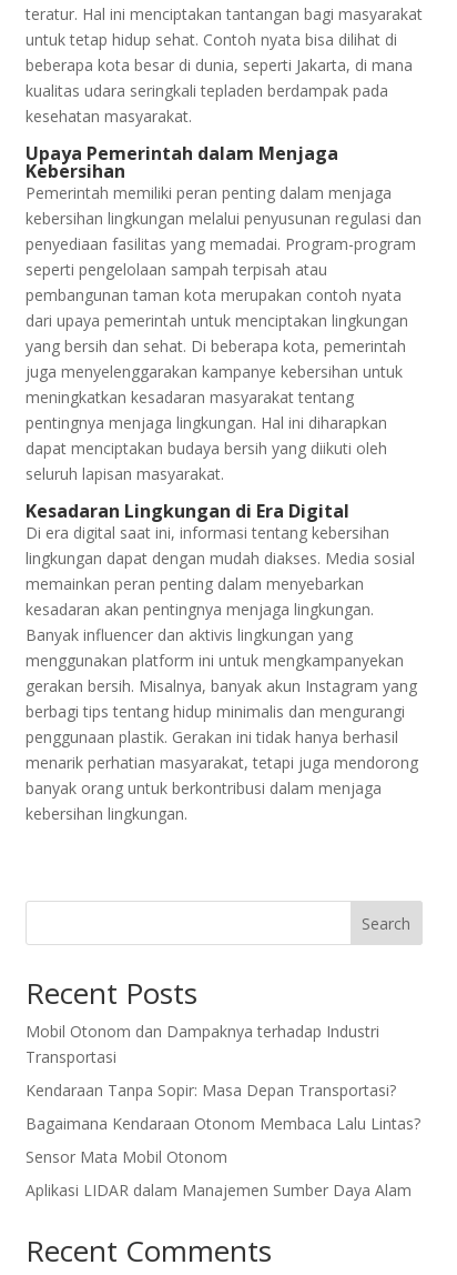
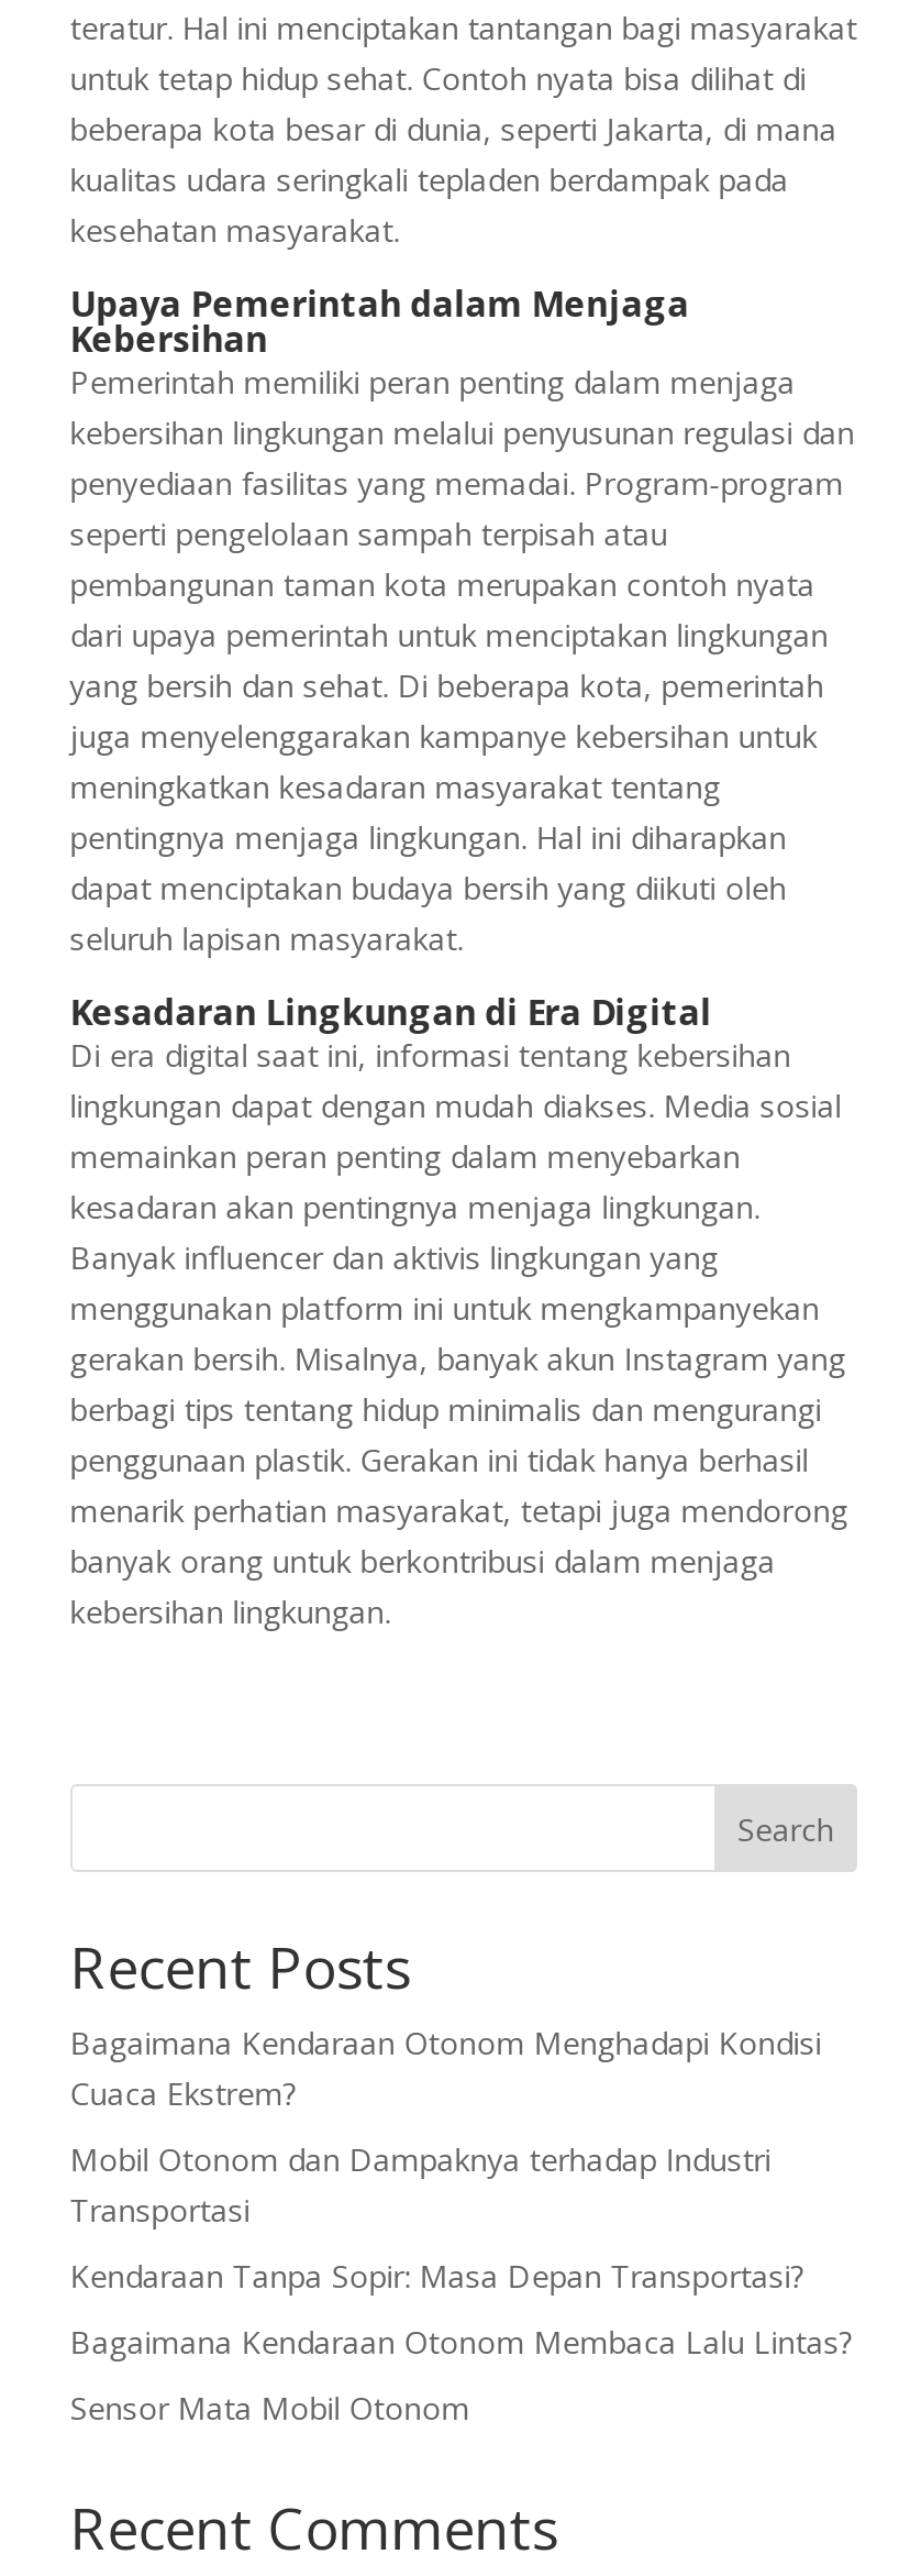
none -> [70,2022,822,2114] Bagaimana Kendaraan Otonom Menghadapi Kondisi | Cuaca Ekstrem?
moved [25,1021,420,1167] -> [70,2138,852,2429]: Mobil Otonom dan Dampaknya terhadap Industri | Transportasi | Kendaraan Tanpa Sopir: Masa Depan Transportasi? | Bagaimana Kendaraan Otonom Membaca Lalu Lintas? | Sensor Mata Mobil Otonom
[25,1179,411,1201] Aplikasi LIDAR dalam Manajemen Sumber Daya Alam -> none

